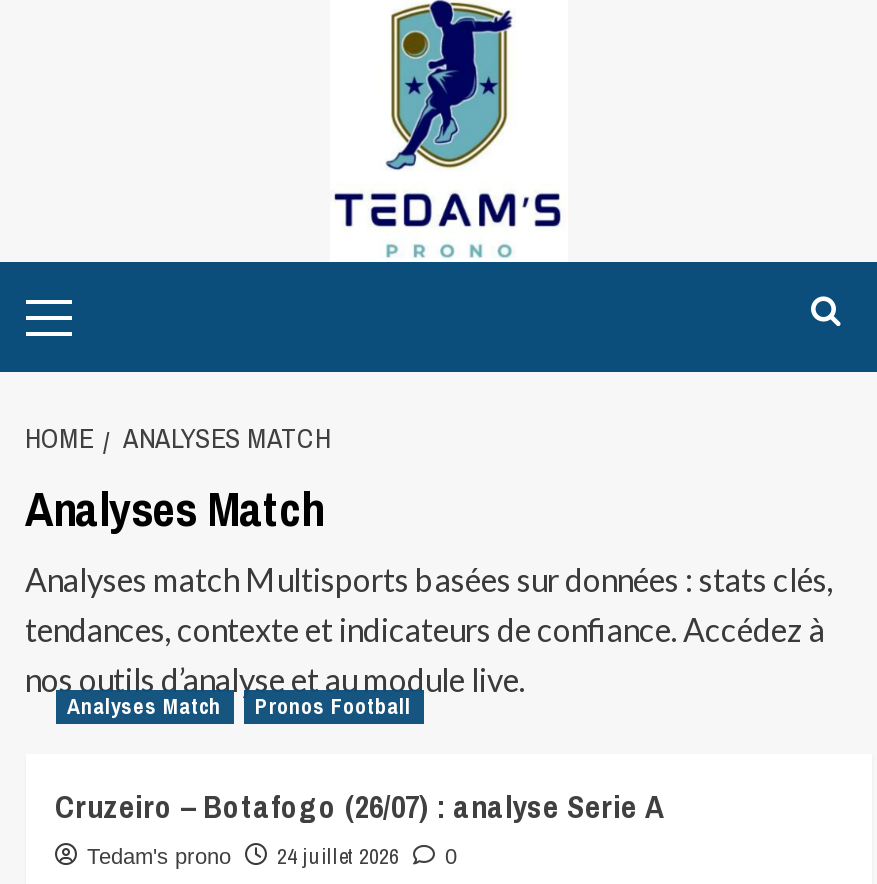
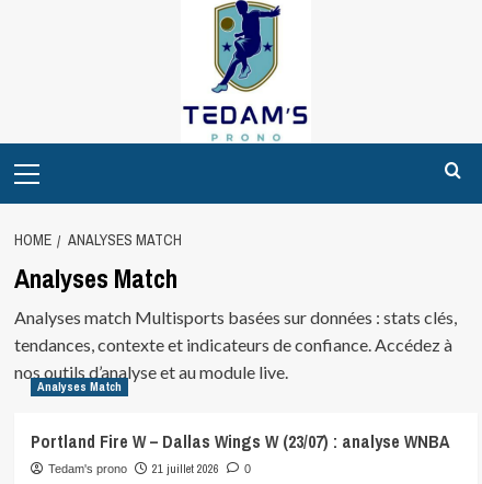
[55,692,663,828] Pronos Football | Cruzeiro – Botafogo (26/07) : analyse Serie A -> [30,429,449,453] Portland Fire W – Dallas Wings W (23/07) : analyse WNBA
[87,842,457,870] Tedam's prono 24 juillet 2026 0 -> [48,461,250,476] Tedam's prono 21 juillet 2026 0

